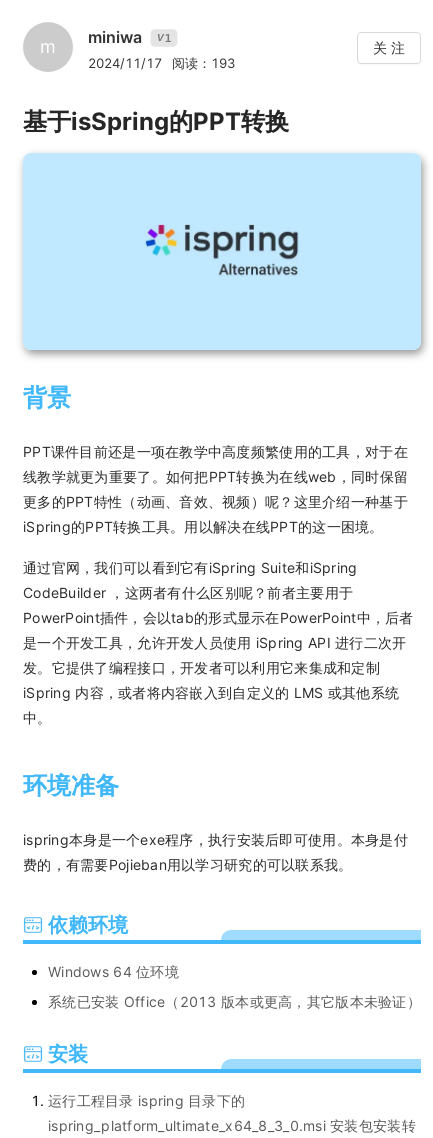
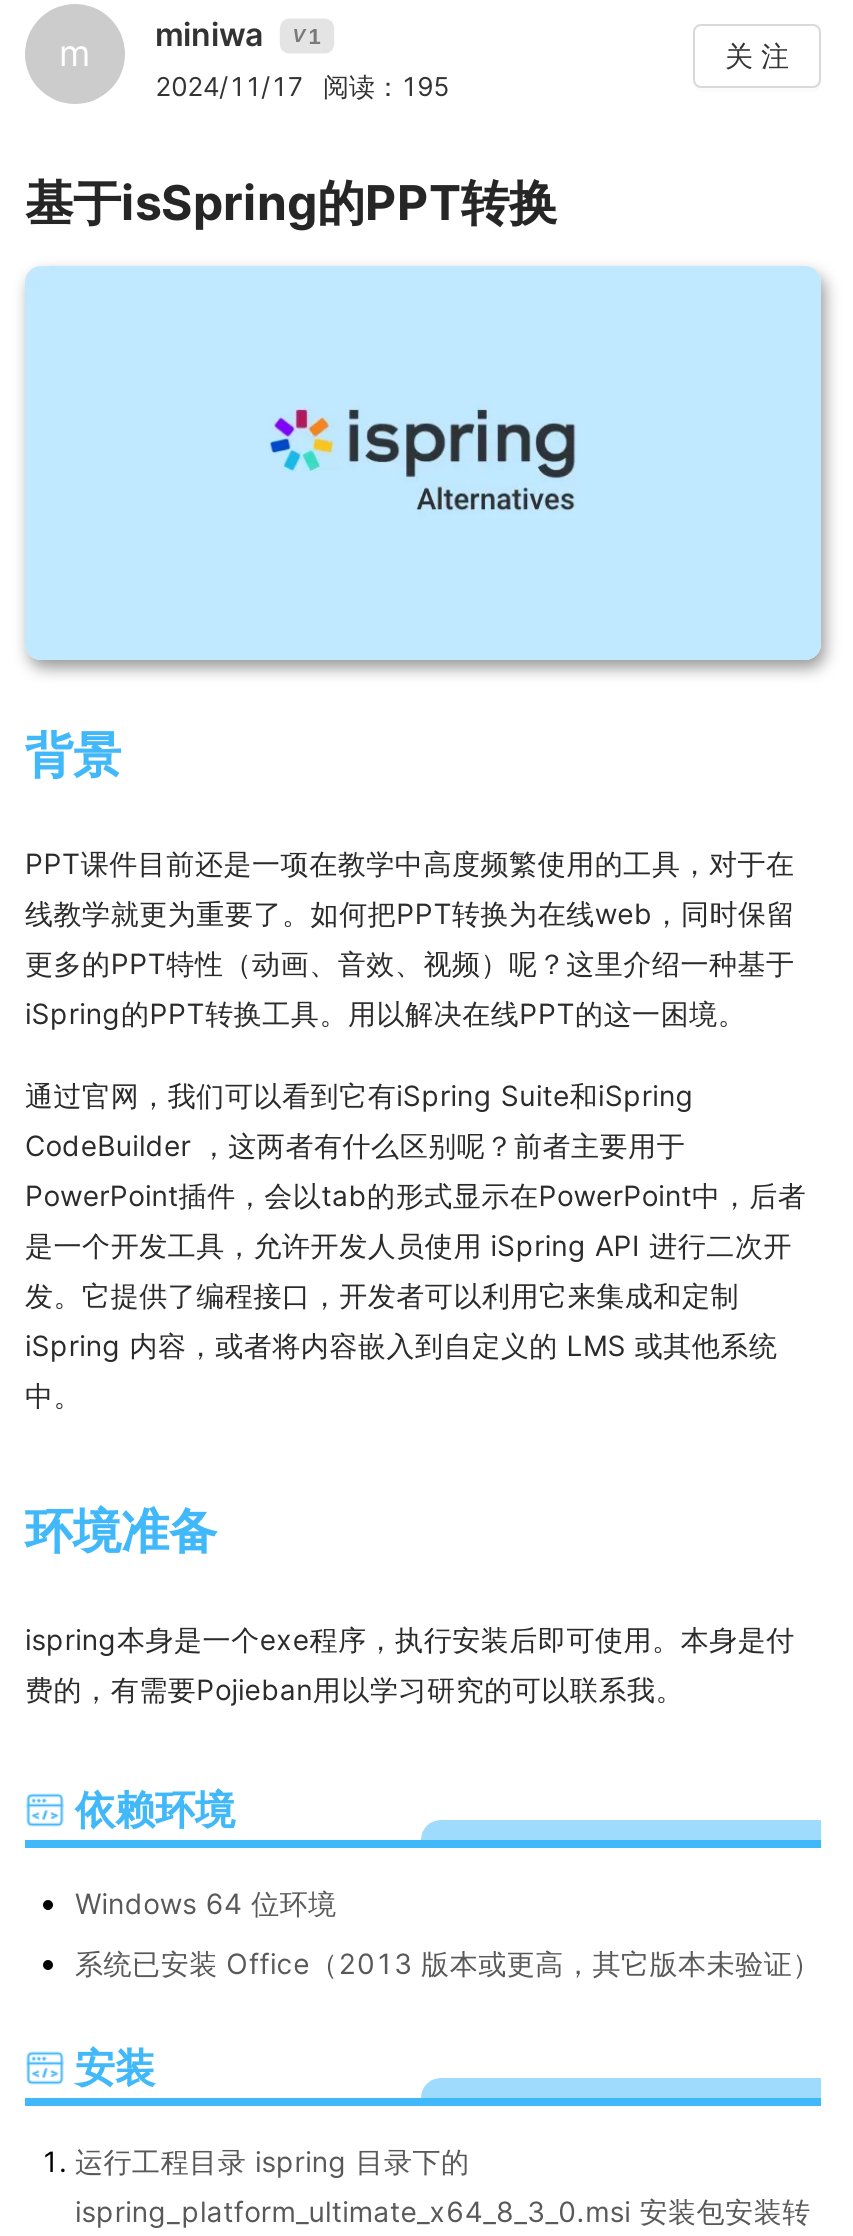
[88,55,235,71] 2024/11/17 阅读：193 -> [155,70,449,102] 2024/11/17 阅读：195

